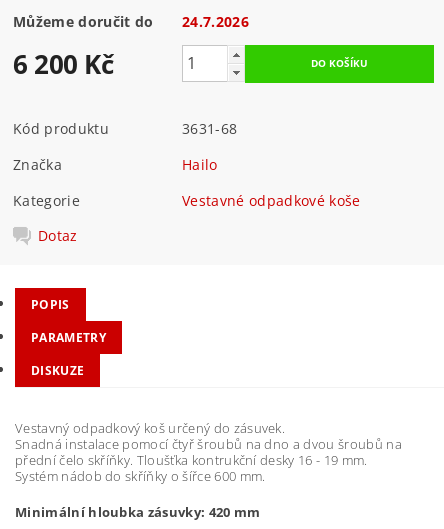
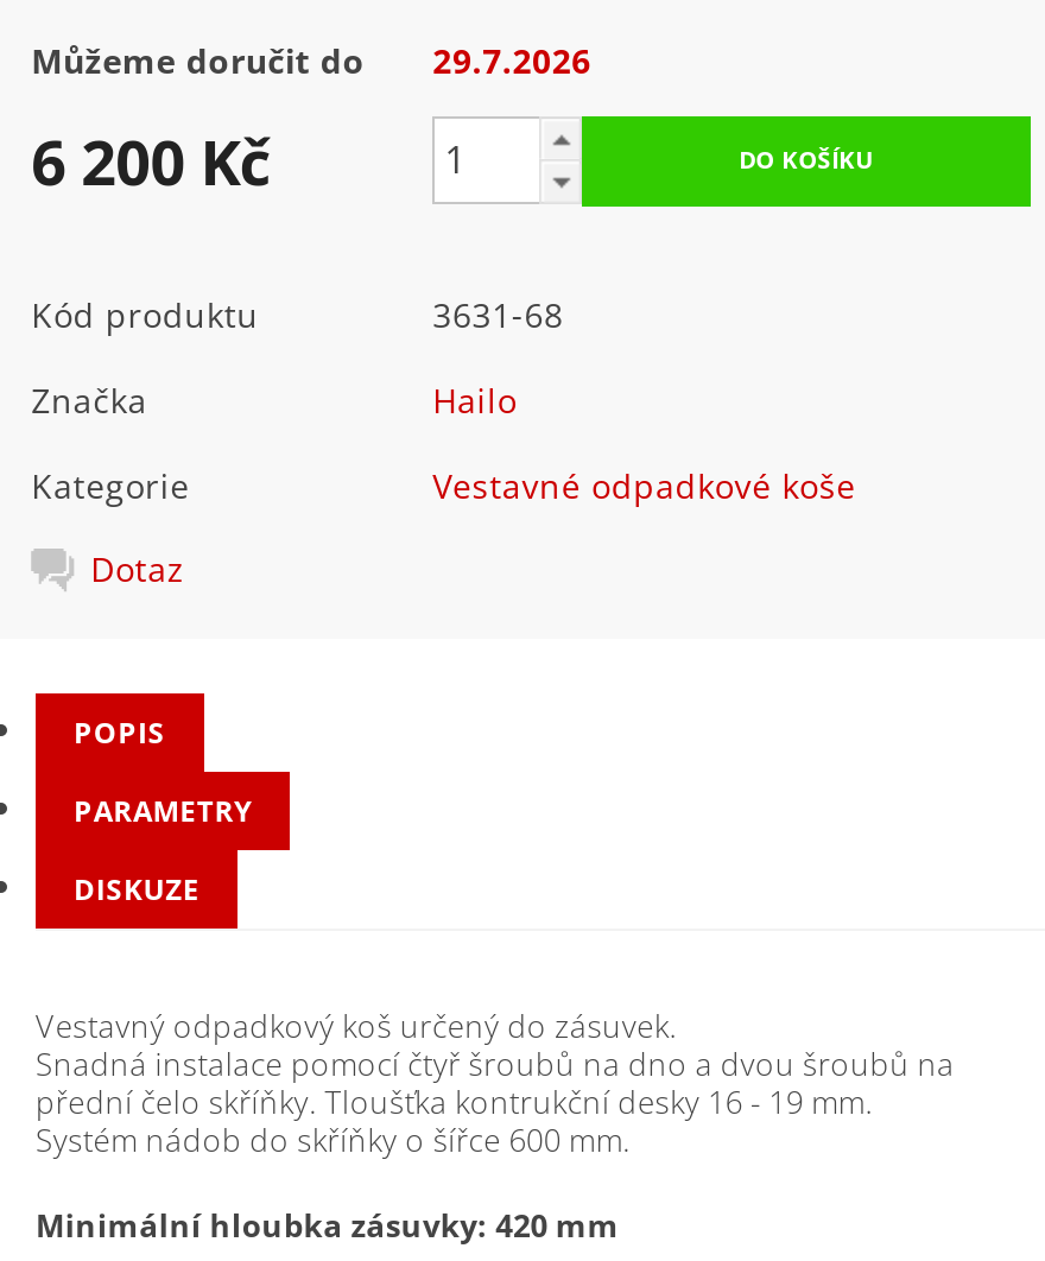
[13,11,249,30] Můžeme doručit do 24.7.2026 -> [31,37,591,82] Můžeme doručit do 29.7.2026

